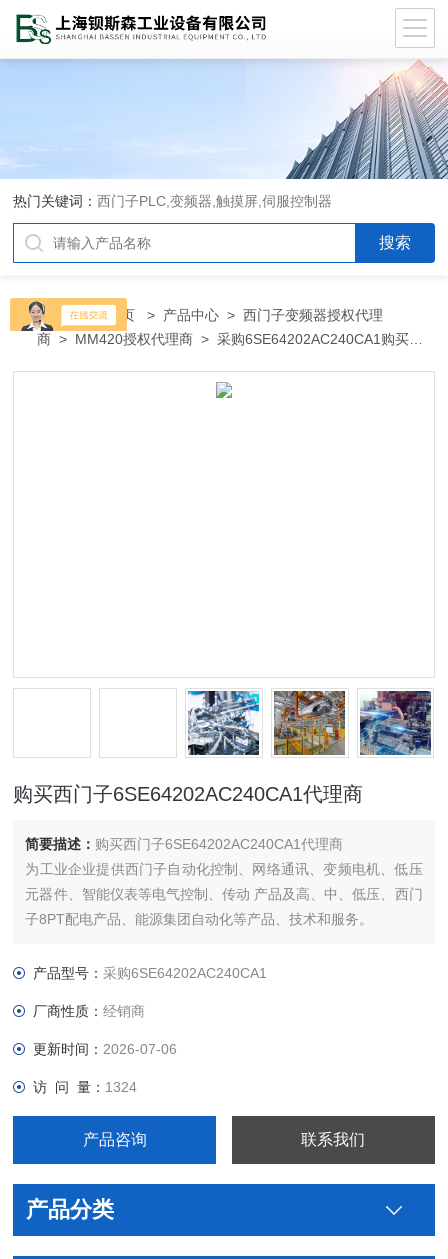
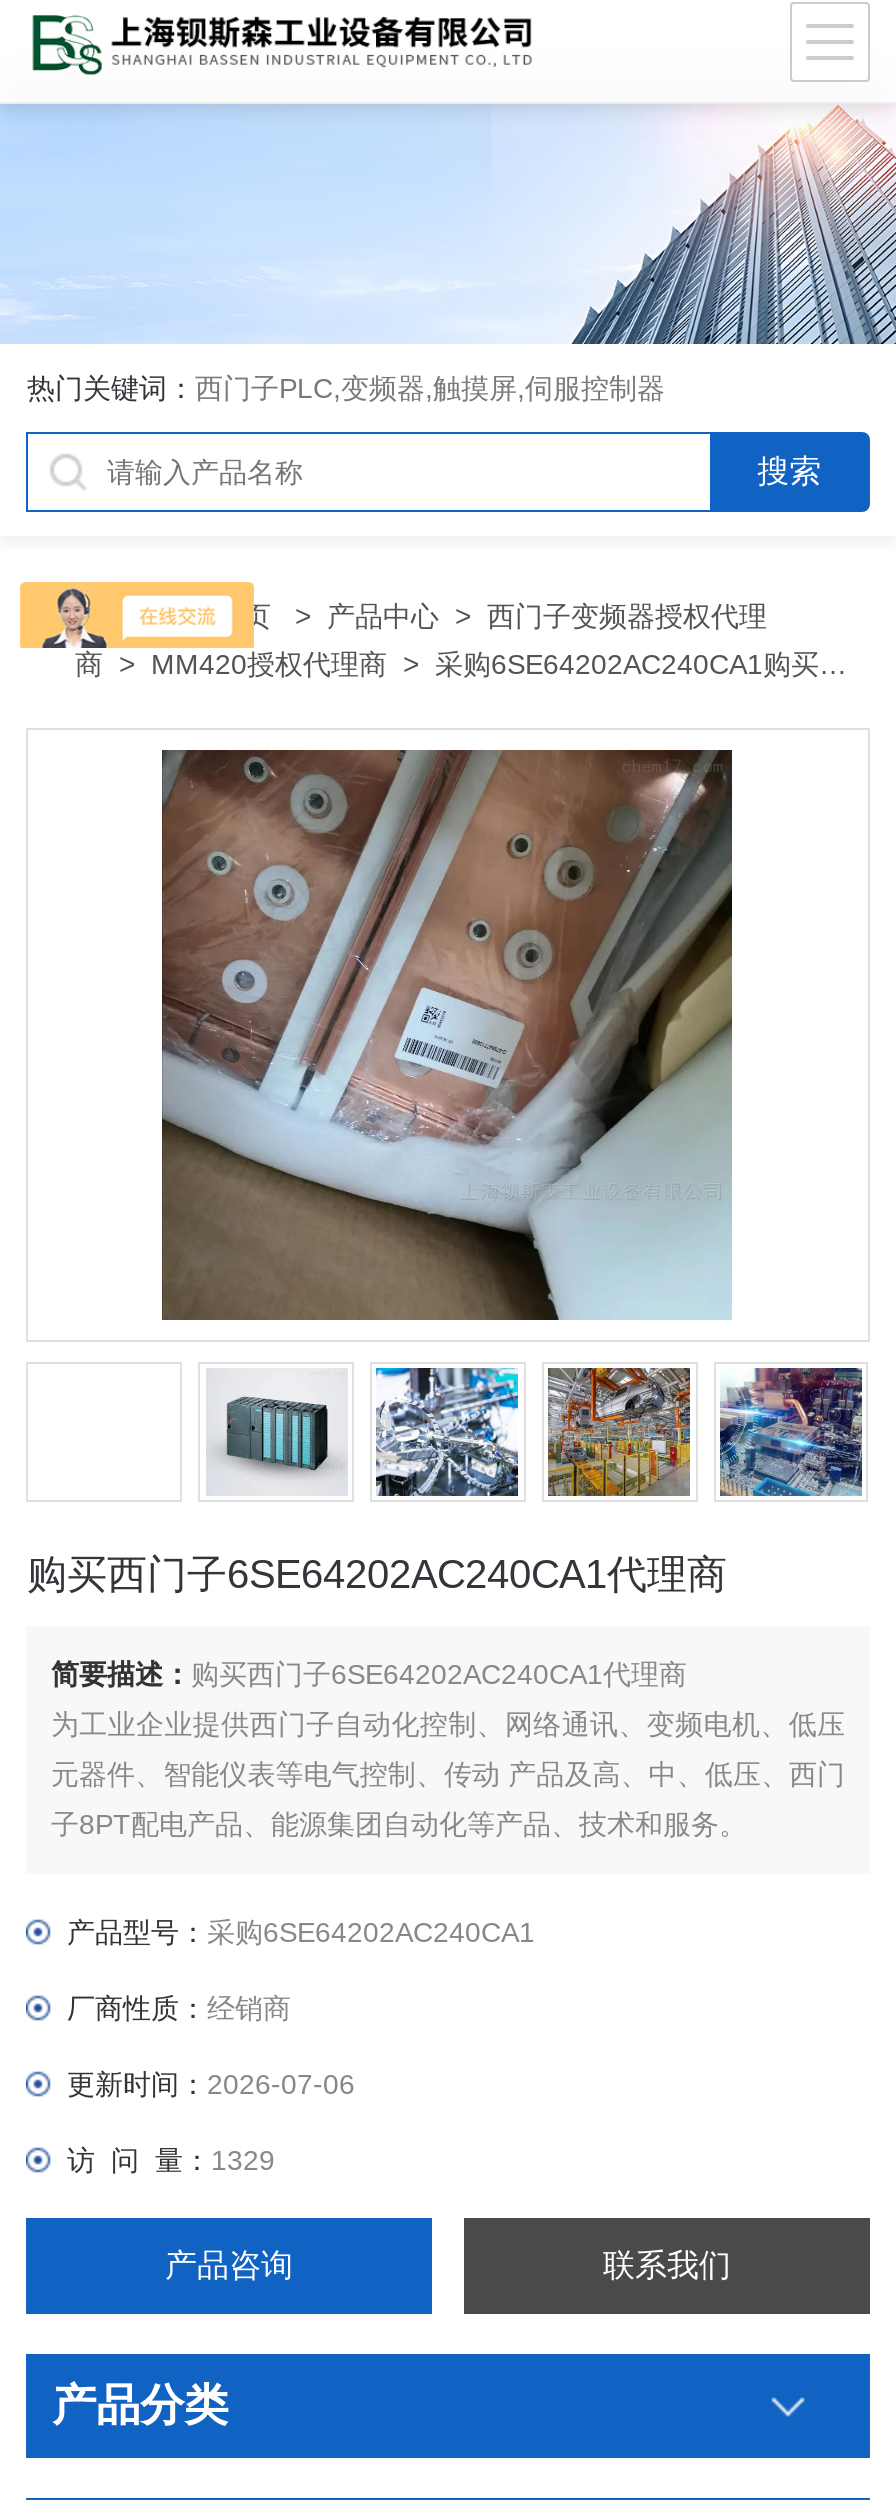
none -> [160,748,734,1322] [image]
none -> [206,1370,346,1494] [image]
[33,1079,137,1095] 访 问 量：1324 -> [67,2144,275,2176] 访 问 量：1329

